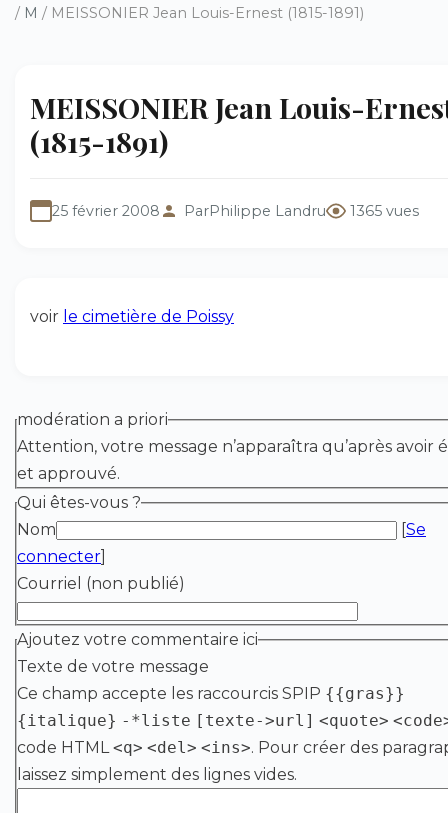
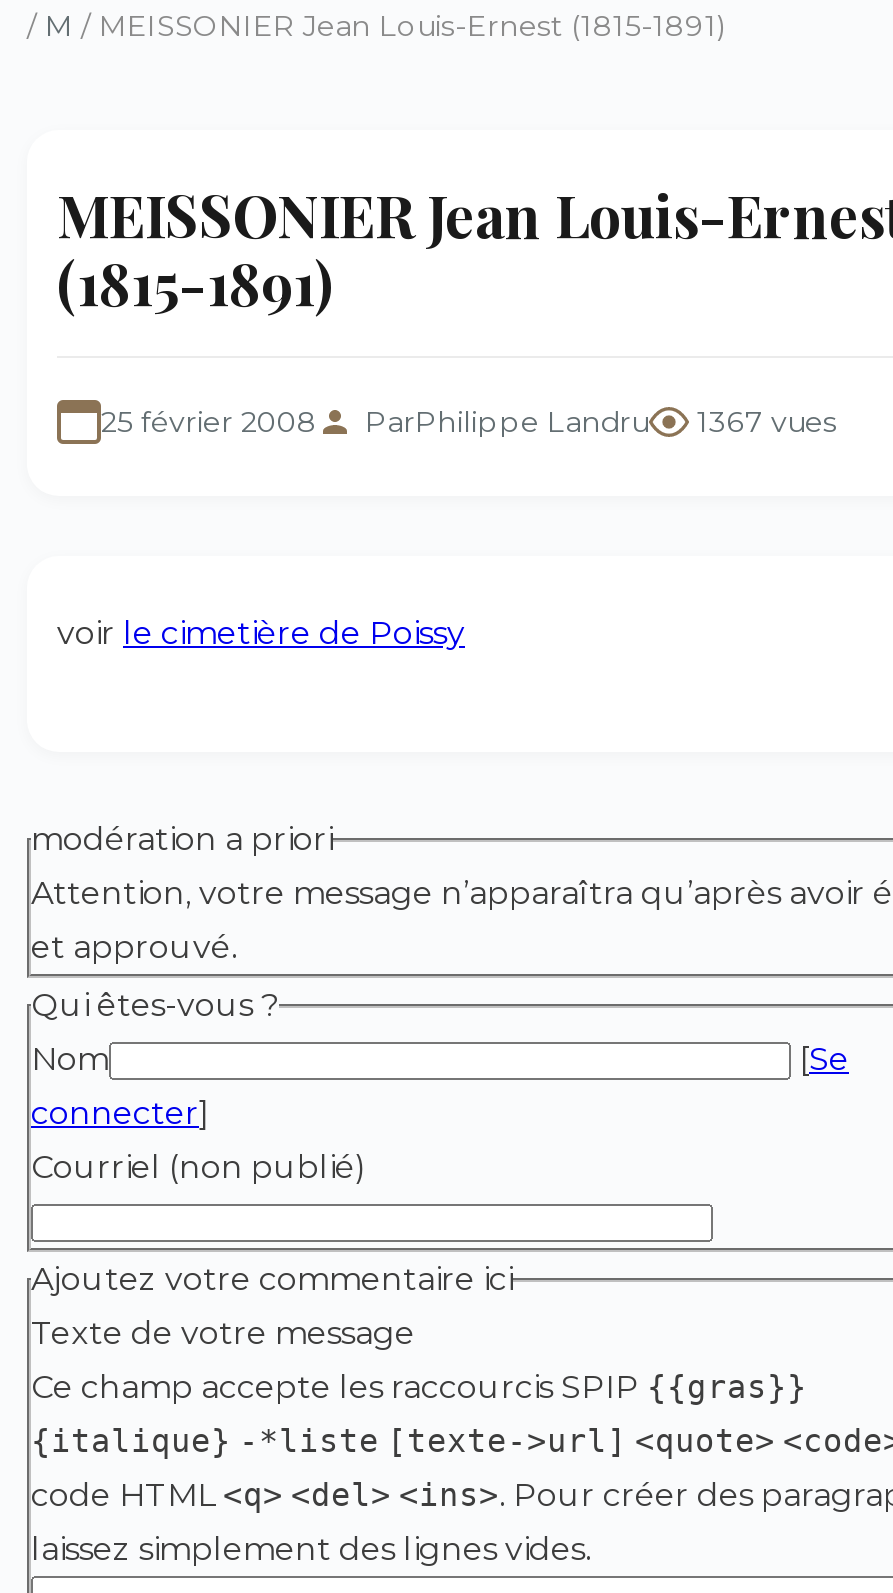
[52,202,419,220] 25 février 2008 ParPhilippe Landru 1365 vues -> [101,404,837,440] 25 février 2008 ParPhilippe Landru 1367 vues

